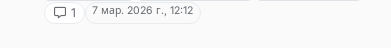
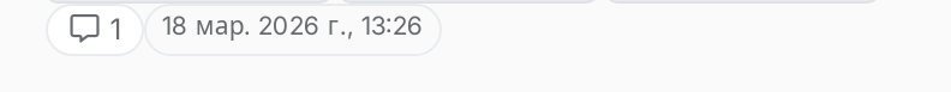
[71,4,193,20] 1 7 мар. 2026 г., 12:12 -> [110,10,424,47] 1 18 мар. 2026 г., 13:26

